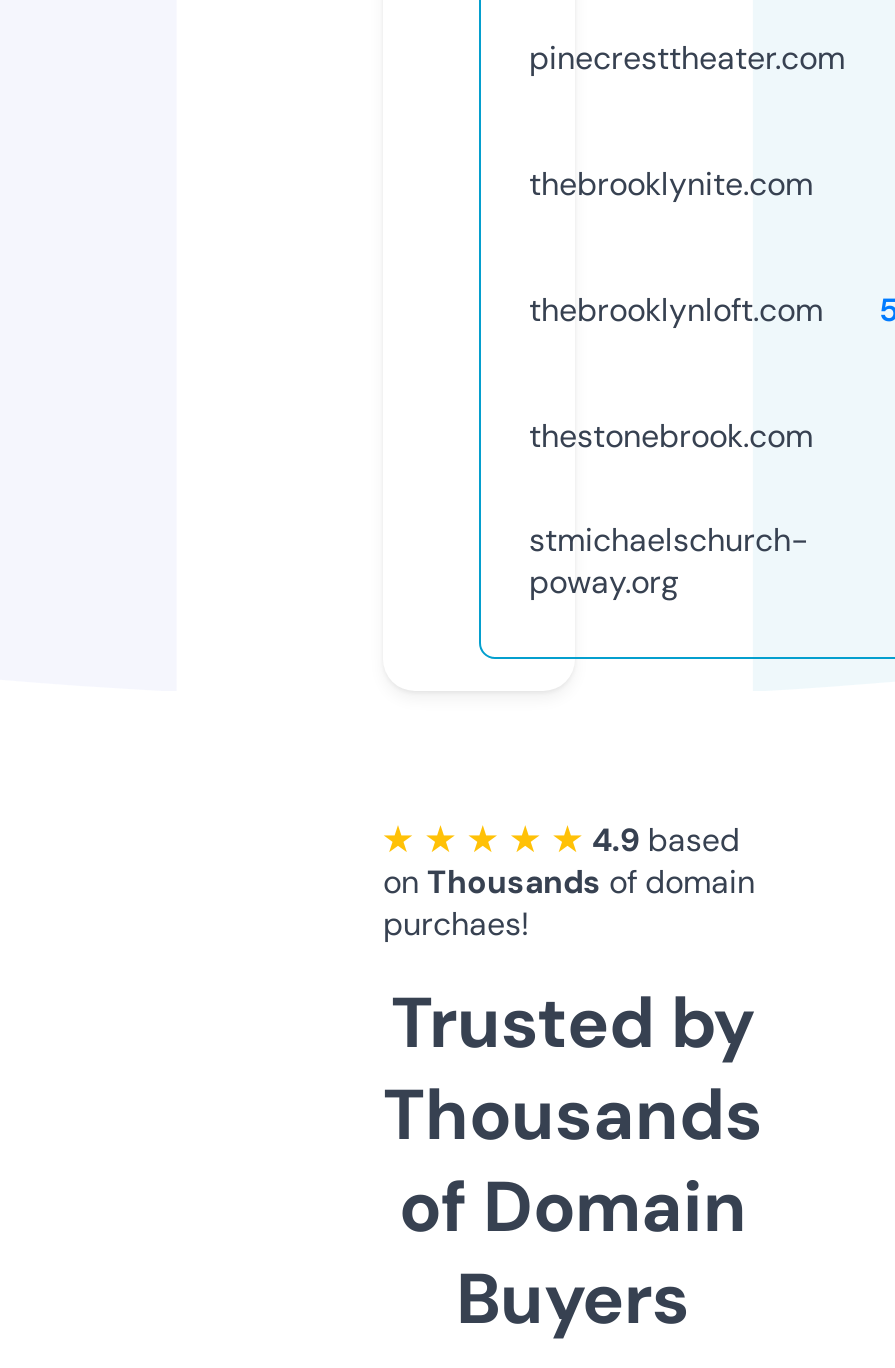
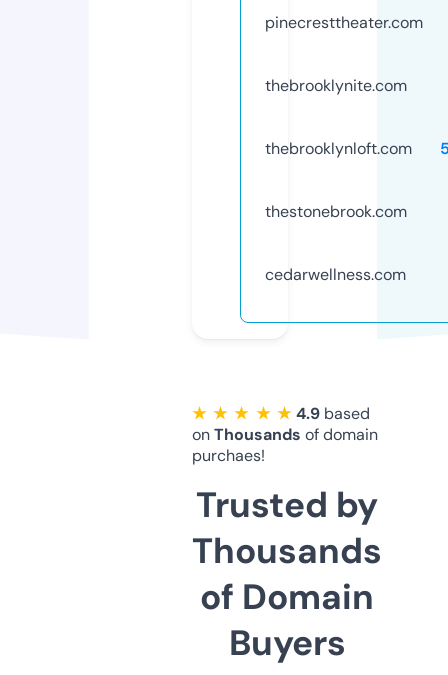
[529,520,809,604] stmichaelschurch- | poway.org -> [265,264,406,285] cedarwellness.com

